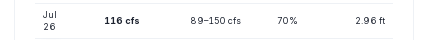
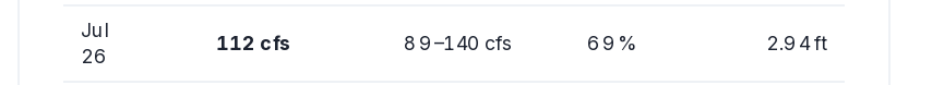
[104,15,140,26] 116 cfs -> [216,31,292,54] 112 cfs
[190,15,241,26] 89–150 cfs -> [404,31,513,54] 89–140 cfs
[277,15,298,26] 70% -> [587,31,637,54] 69%
[355,15,385,26] 2.96 ft -> [766,31,827,54] 2.94 ft

